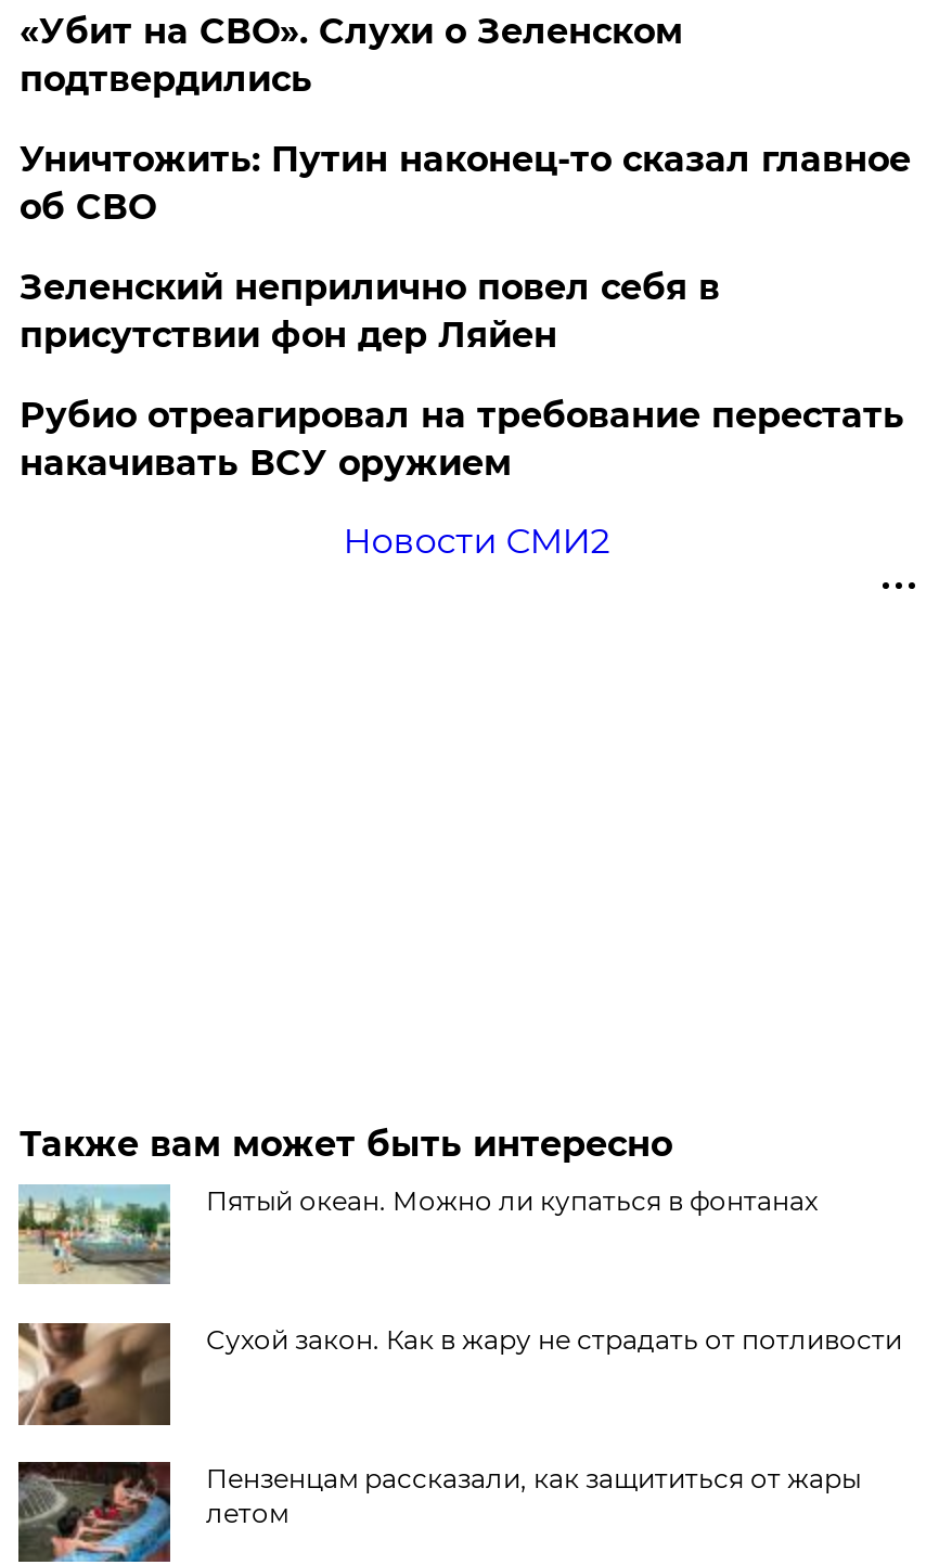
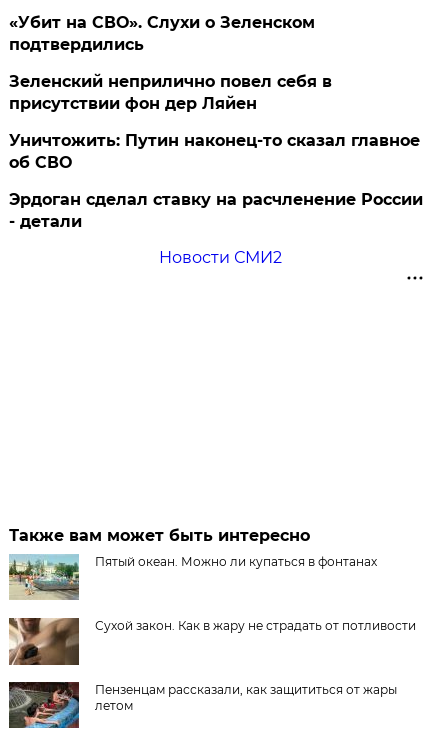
moved [19,139,911,228] -> [9,131,420,172]: Уничтожить: Путин наконец-то сказал главное | об СВО
moved [19,267,720,356] -> [9,72,332,113]: Зеленский неприлично повел cебя в | присутствии фон дер Ляйен
[19,395,904,484] Рубио отреагировал на требование перестать | накачивать ВСУ оружием -> [9,190,423,231] Эрдоган сделал ставку на расчленение России | - детали

